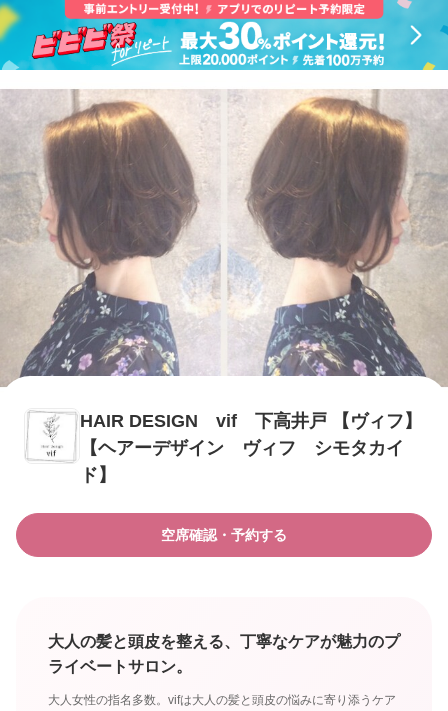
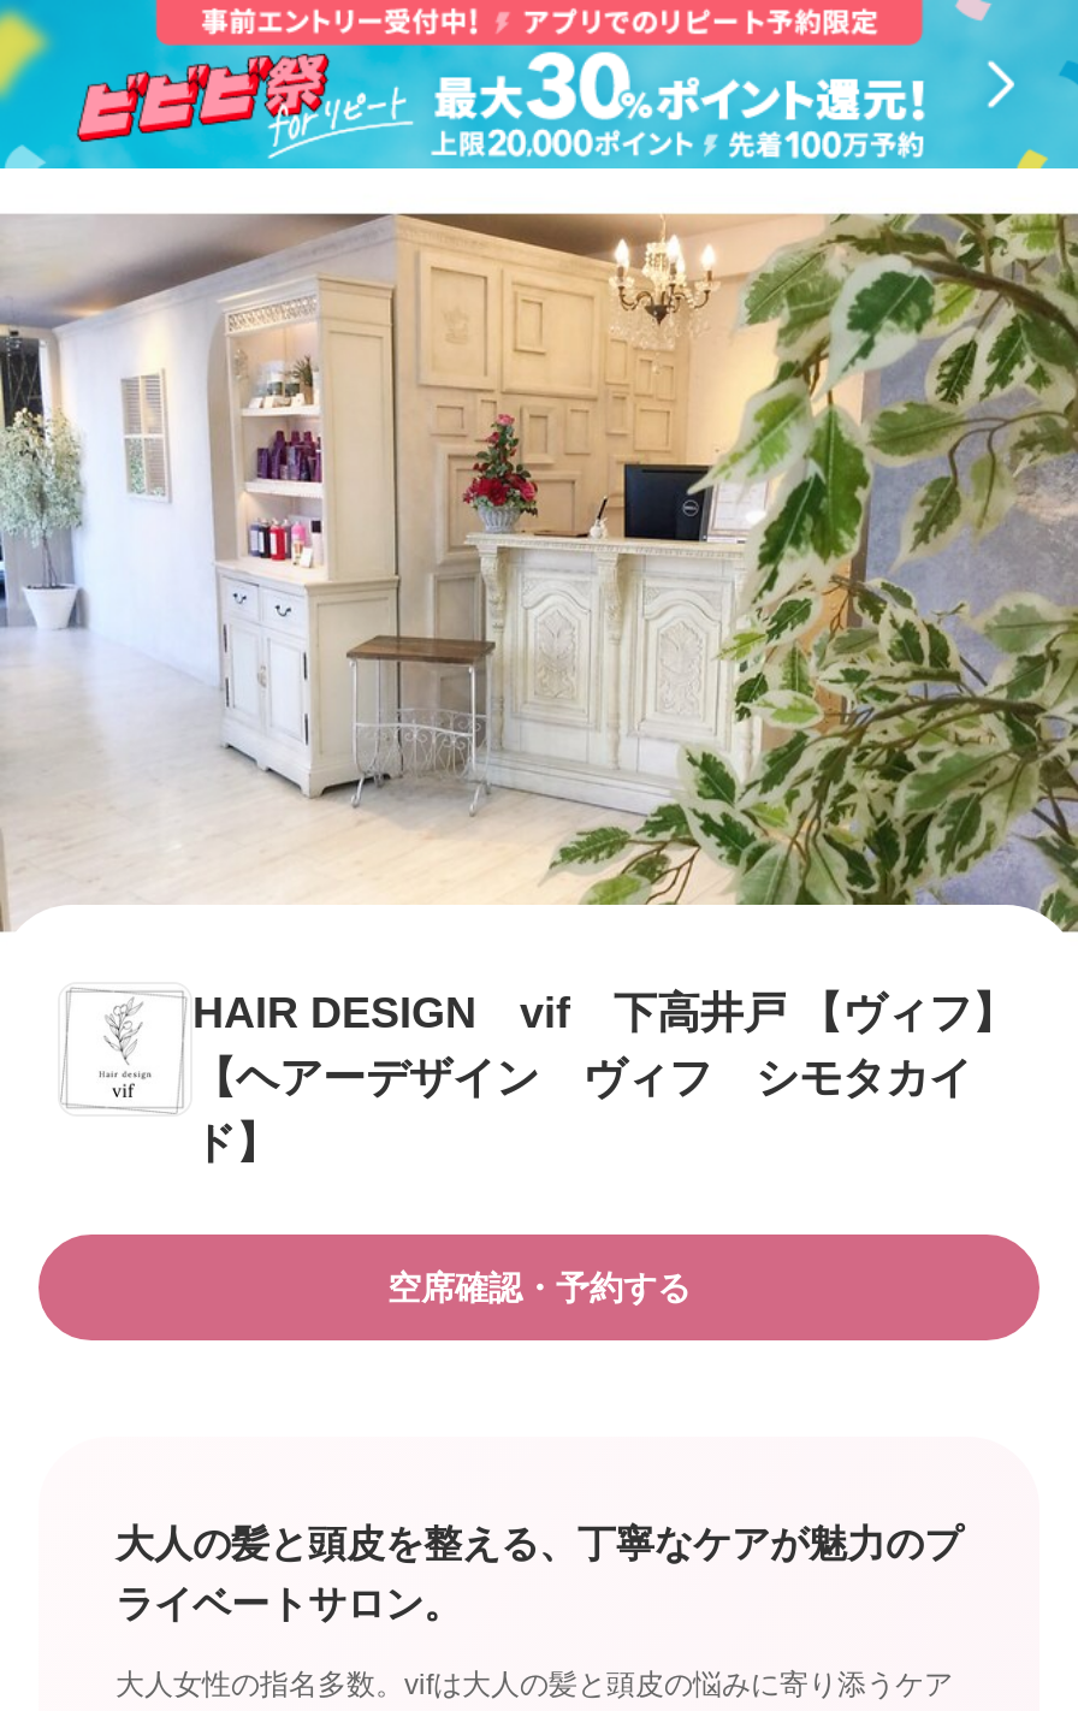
[3,89,445,386] [image] -> [7,212,1071,931] [image]

